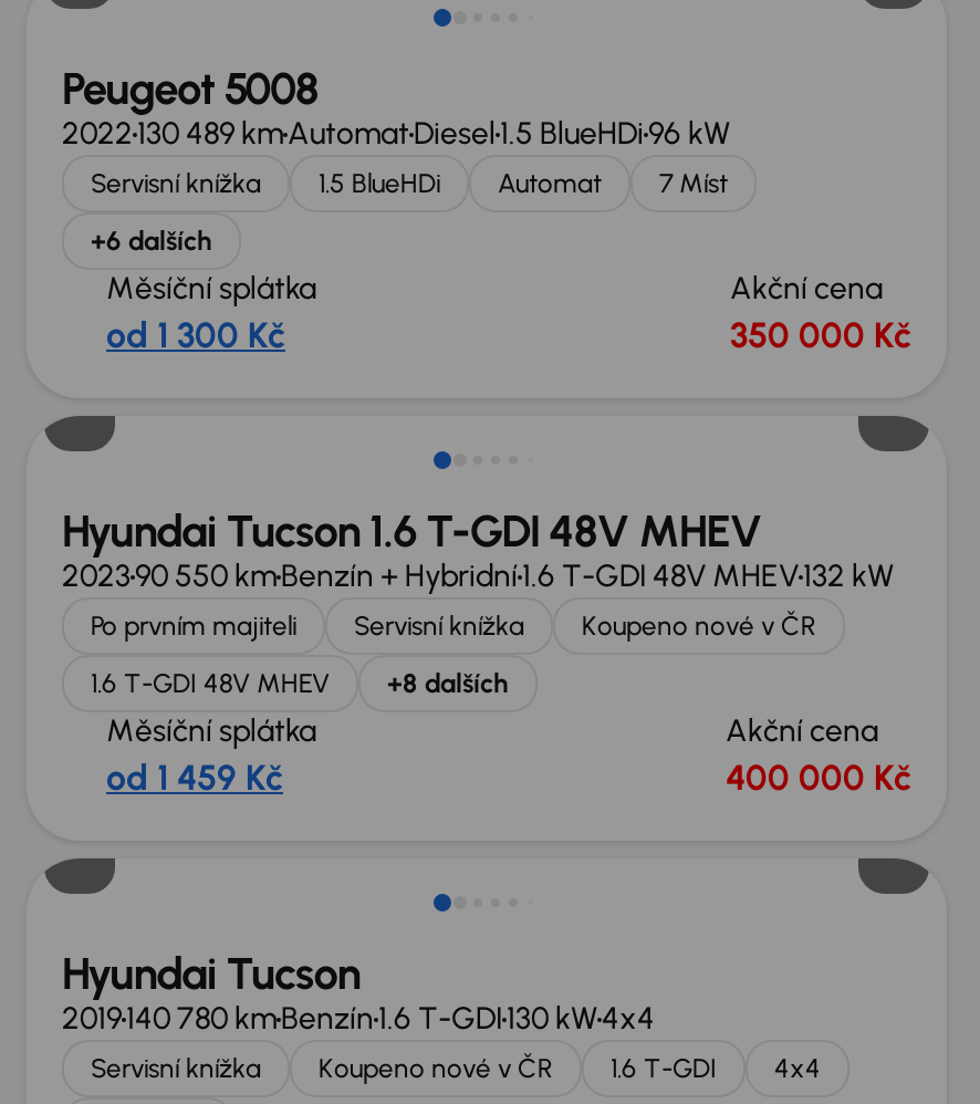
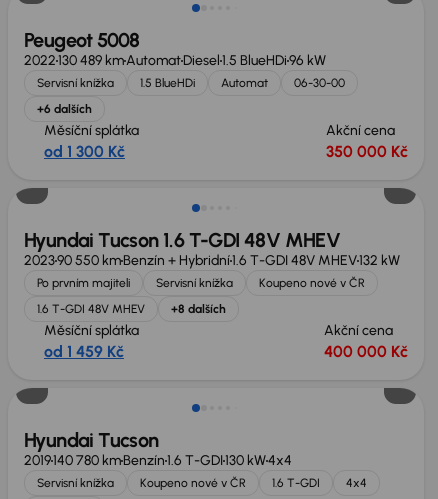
[91,168,728,199] Servisní knížka 1.5 BlueHDi Automat 7 Míst -> [37,76,345,90] Servisní knížka 1.5 BlueHDi Automat 06-30-00

